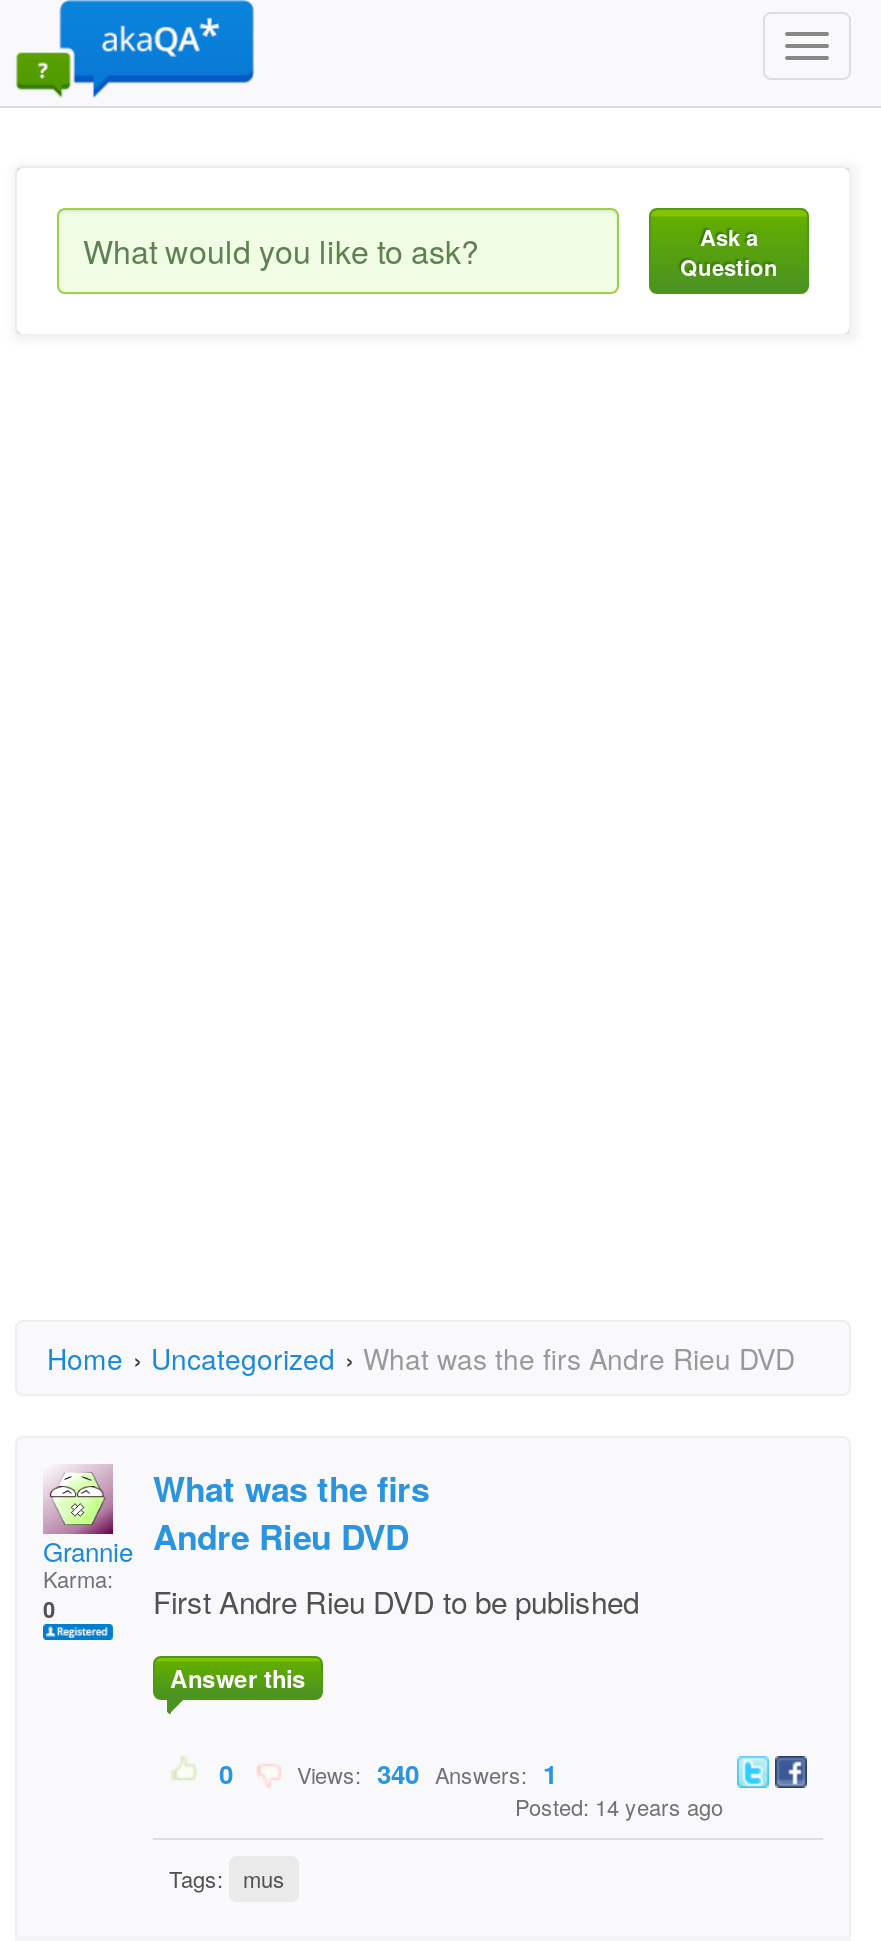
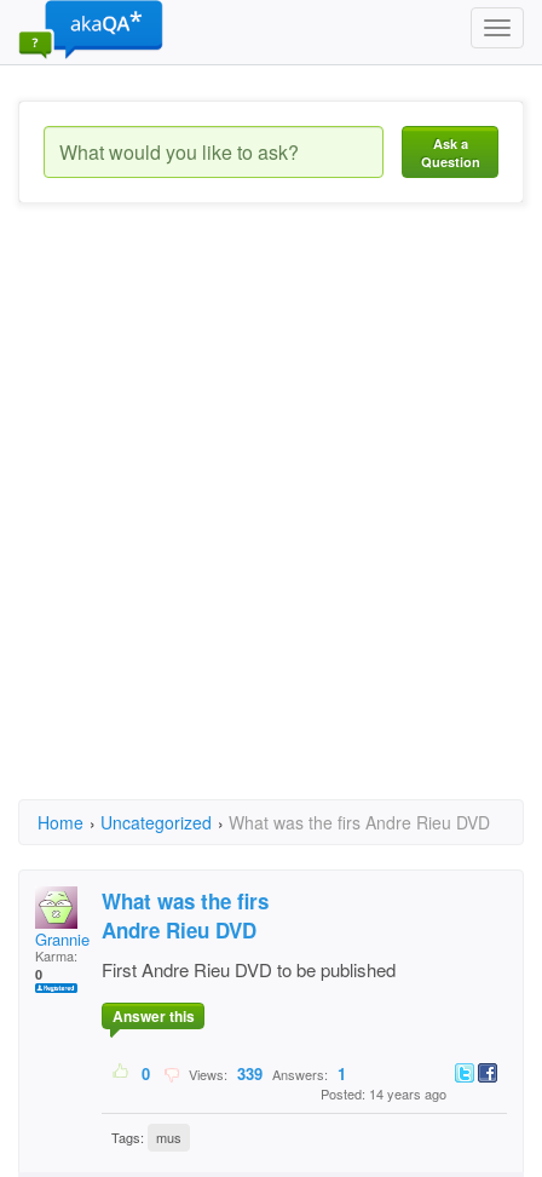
[285,1754,557,1792] Views: 340 Answers: 1 -> [181,1062,346,1085] Views: 339 Answers: 1

